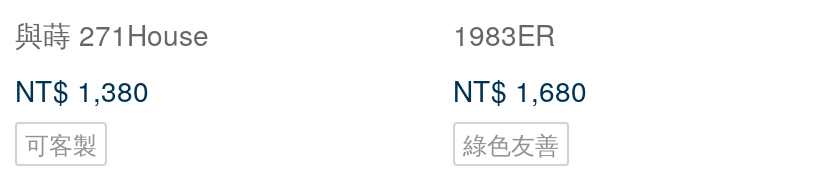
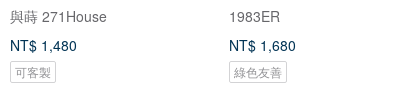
[15,70,149,110] NT$ 1,380 -> [10,35,77,55] NT$ 1,480

